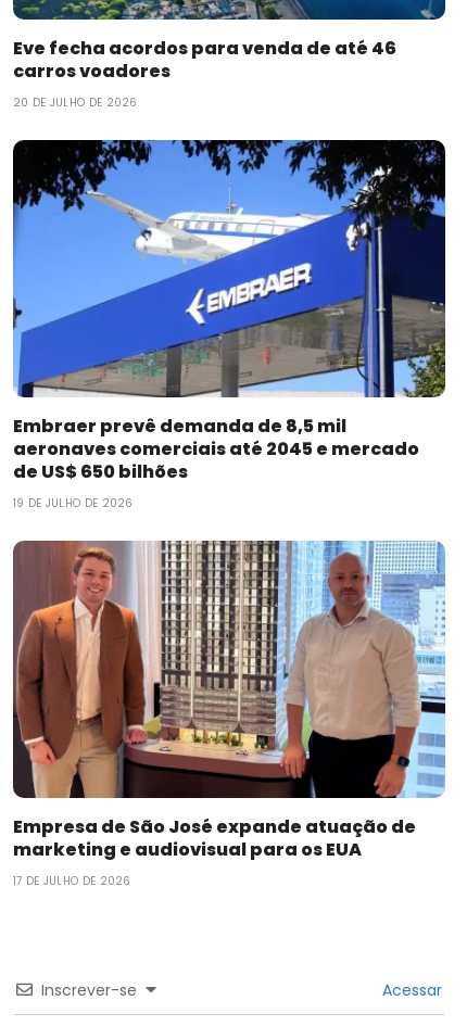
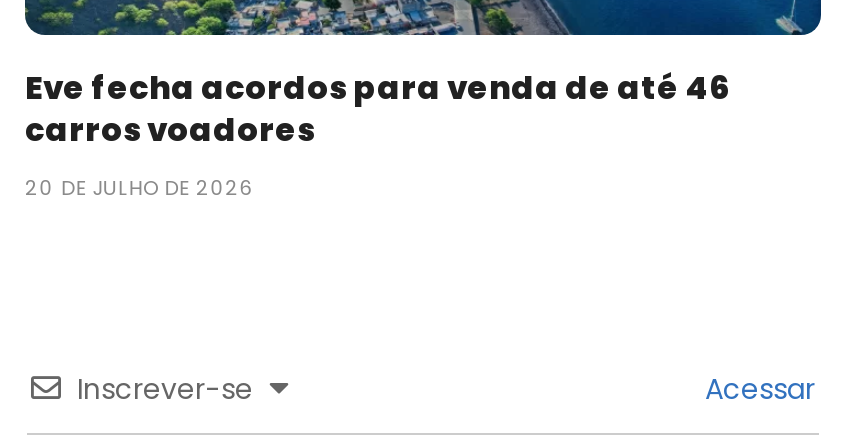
[12,139,446,511] [image] | Embraer prevê demanda de 8,5 mil | aeronaves comerciais até 2045 e mercado | de US$ 650 bilhões | 19 DE JULHO DE 2026 -> none
[13,540,445,889] [image] | Empresa de São José expande atuação de | marketing e audiovisual para os EUA | 17 DE JULHO DE 2026 -> none

